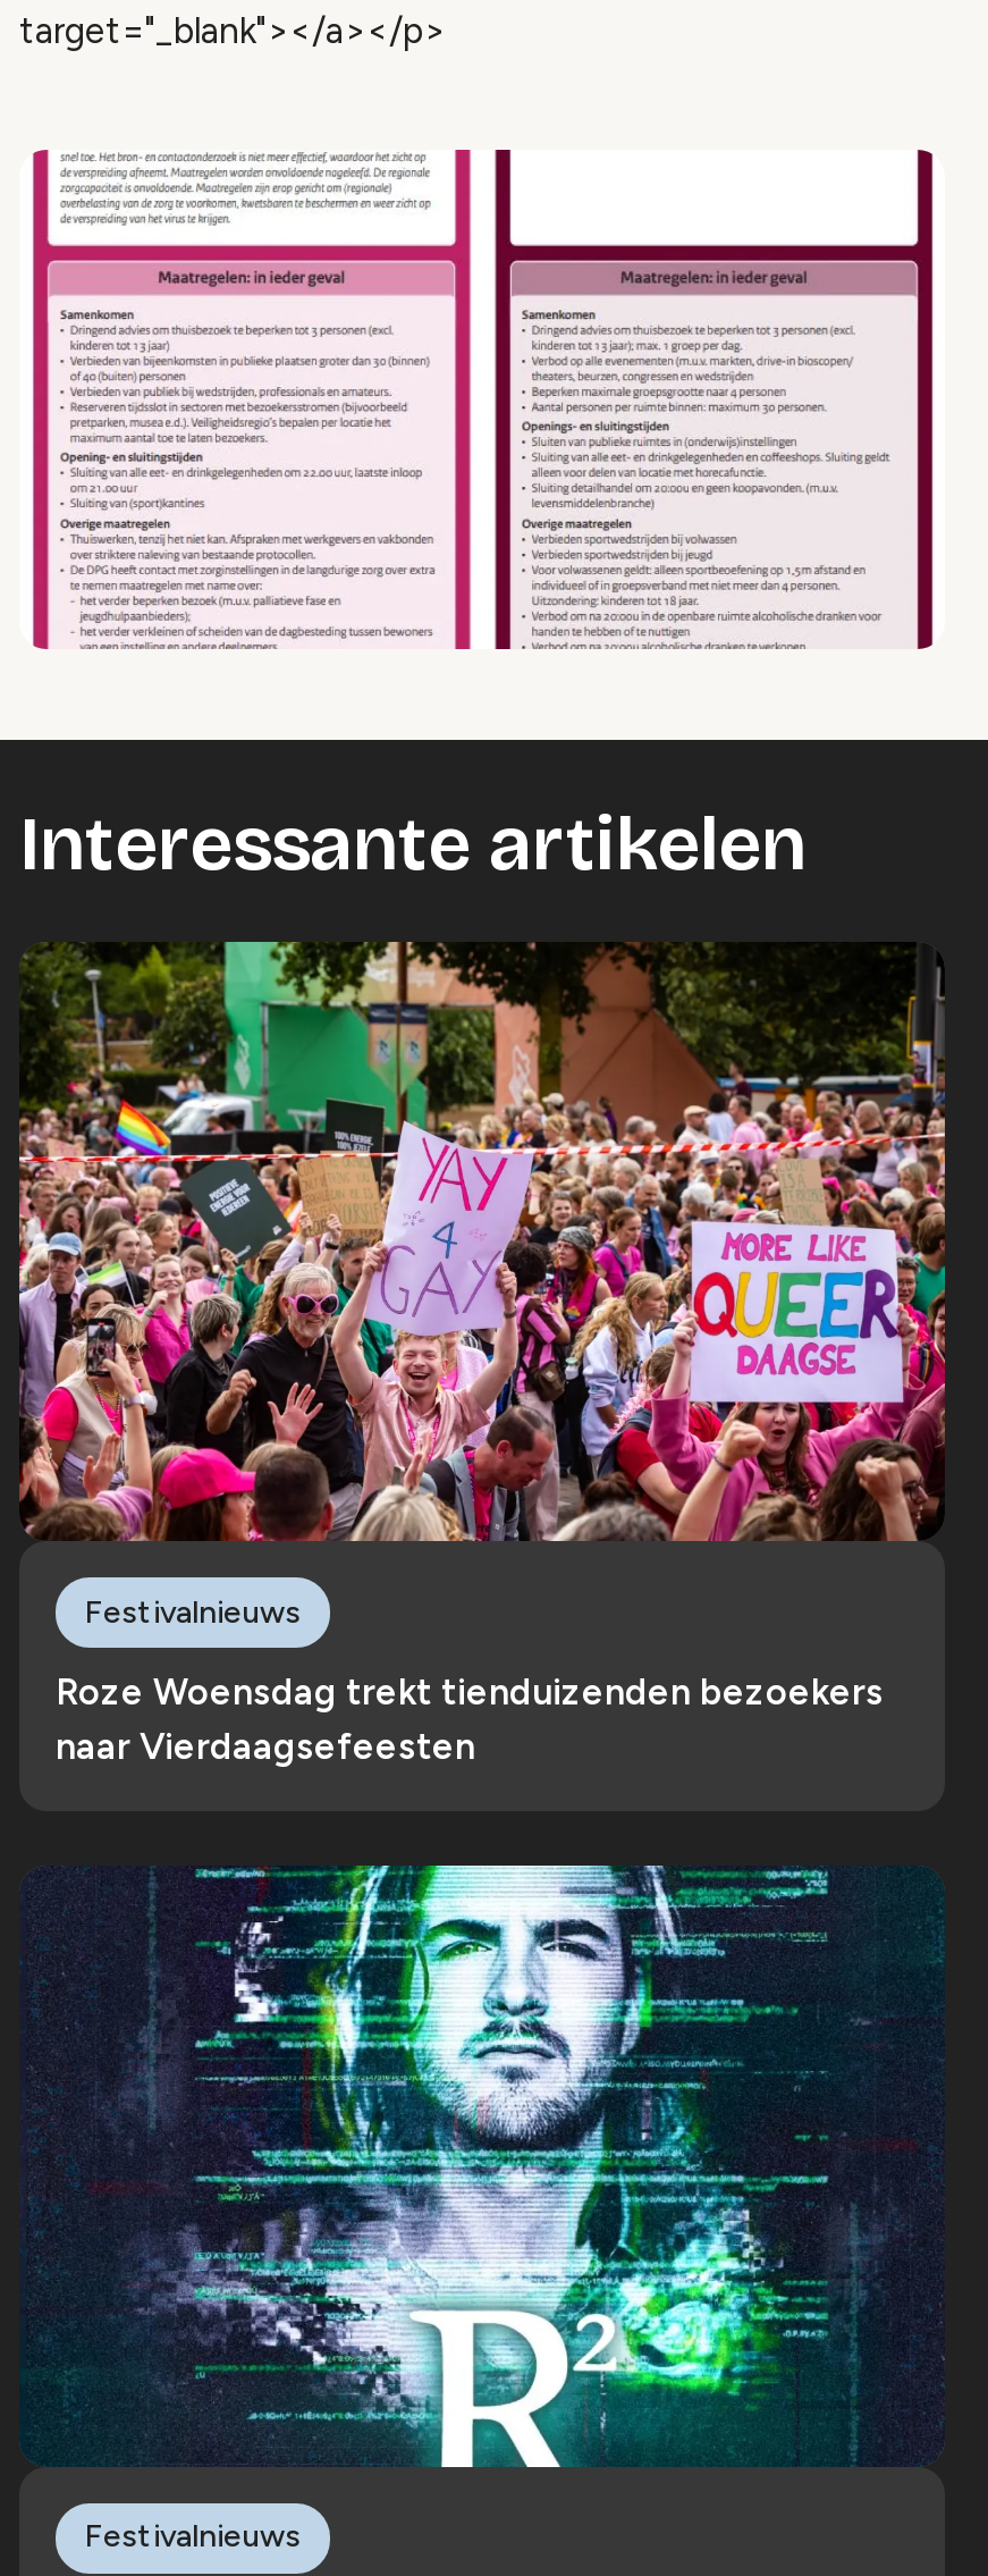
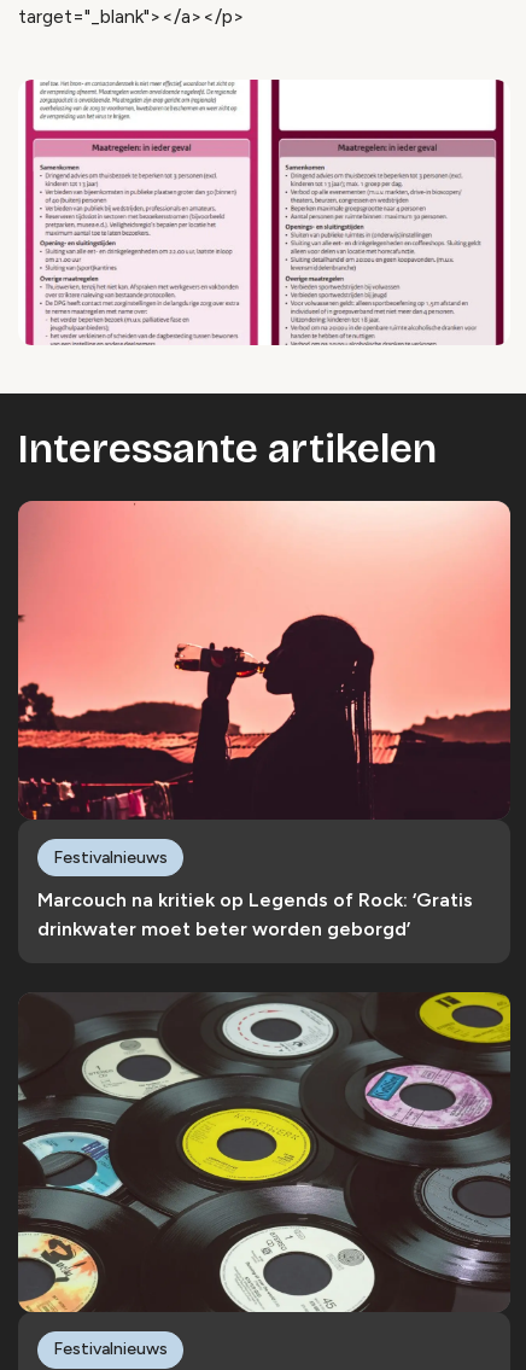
[17,940,945,1543] [image] -> [17,500,512,821] [image]
[56,1671,884,1769] Roze Woensdag trekt tienduizenden bezoekers | naar Vierdaagsefeesten -> [37,889,473,941] Marcouch na kritiek op Legends of Rock: ‘Gratis | drinkwater moet beter worden geborgd’
[19,1863,945,2469] [image] -> [17,991,512,1313] [image]

